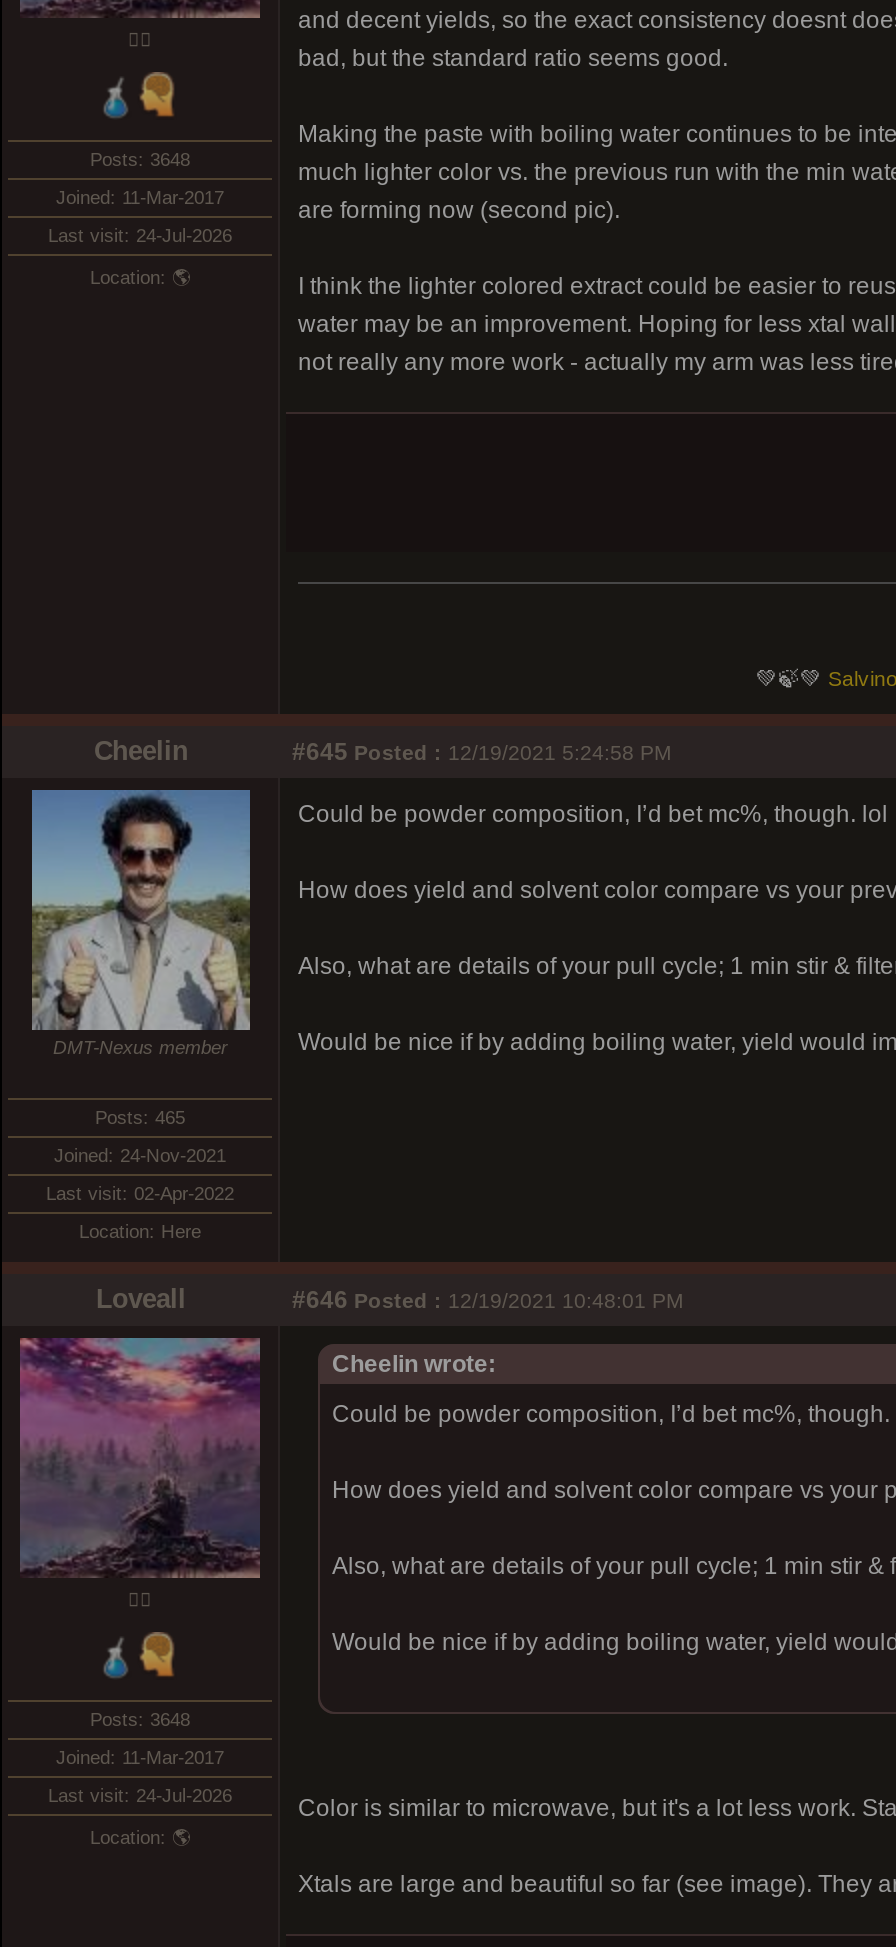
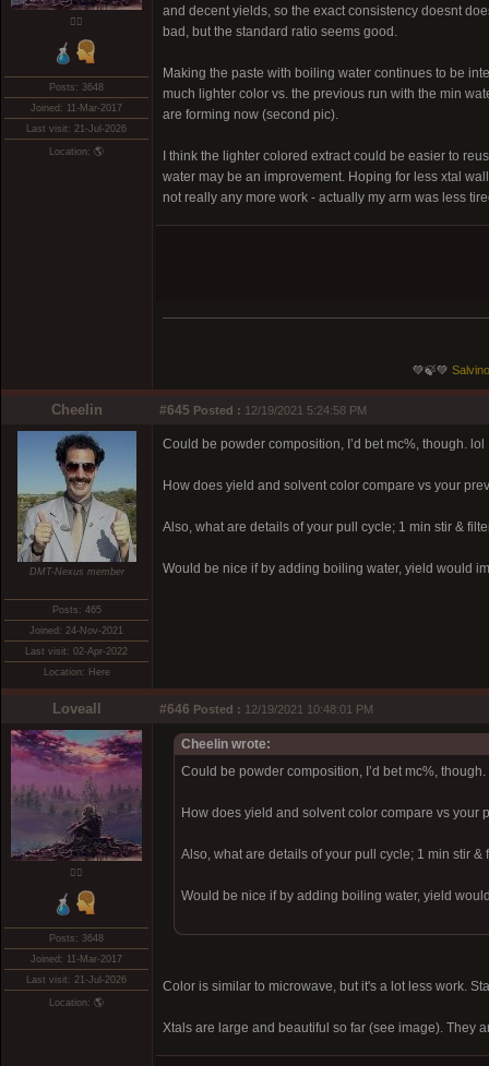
[48,226,232,246] Last visit: 24-Jul-2026 -> [26,123,127,134] Last visit: 21-Jul-2026
[48,1786,232,1806] Last visit: 24-Jul-2026 -> [26,974,127,985] Last visit: 21-Jul-2026

